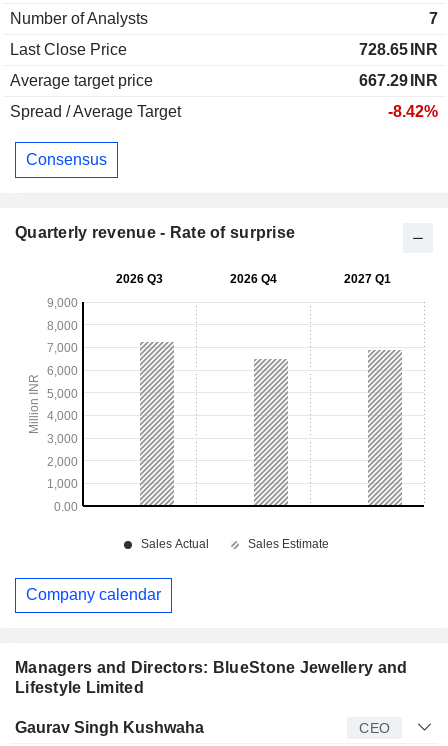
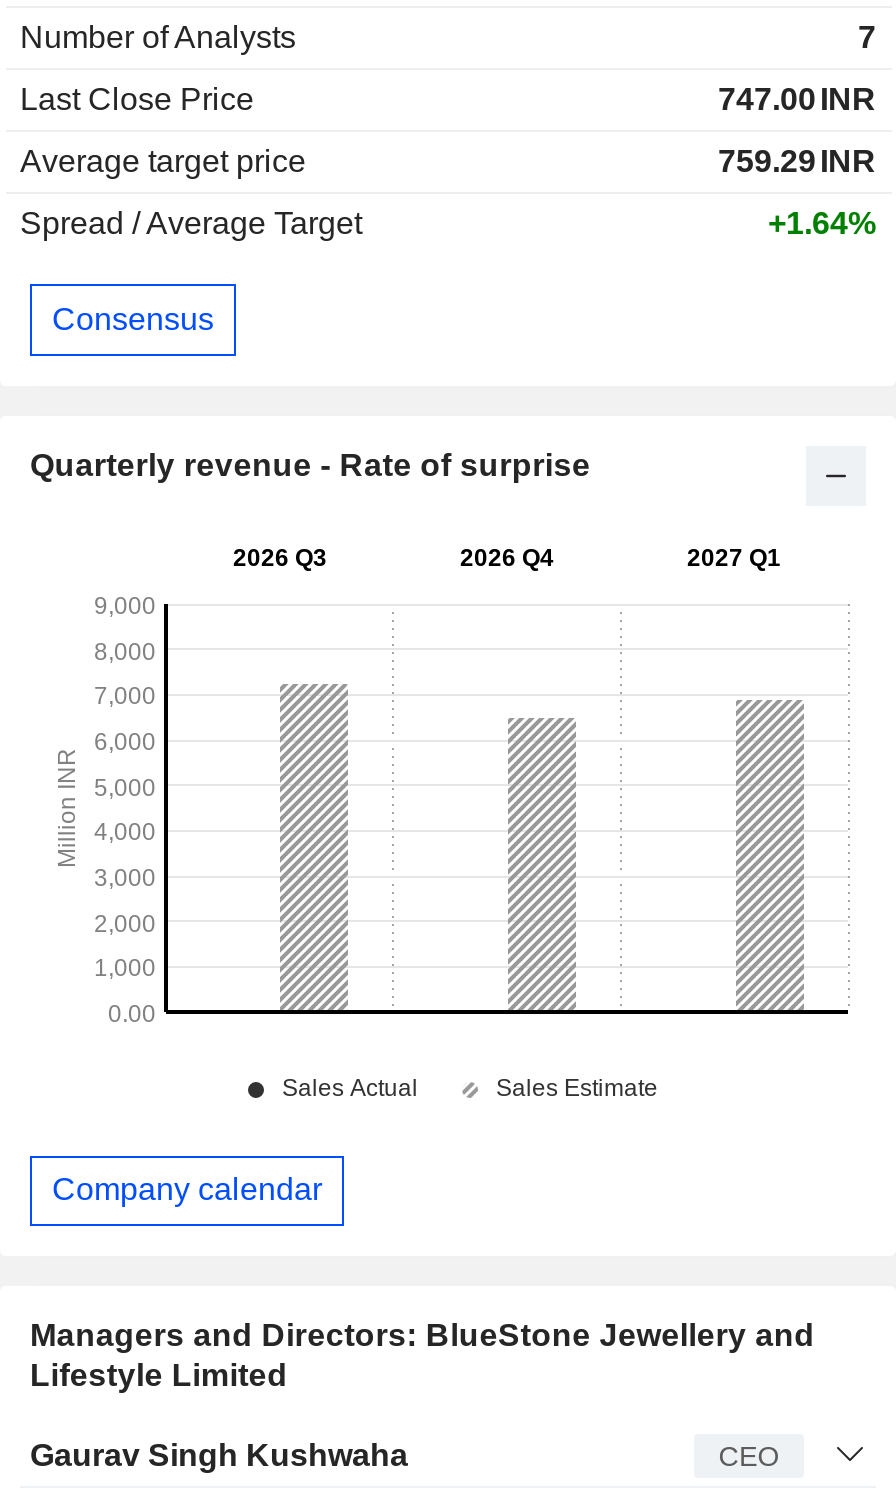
[359,41,438,58] 728.65 INR -> [718,83,876,117] 747.00 INR
[359,72,438,89] 667.29 INR -> [718,145,876,179] 759.29 INR
[388,103,438,120] -8.42% -> [768,207,876,241] +1.64%

